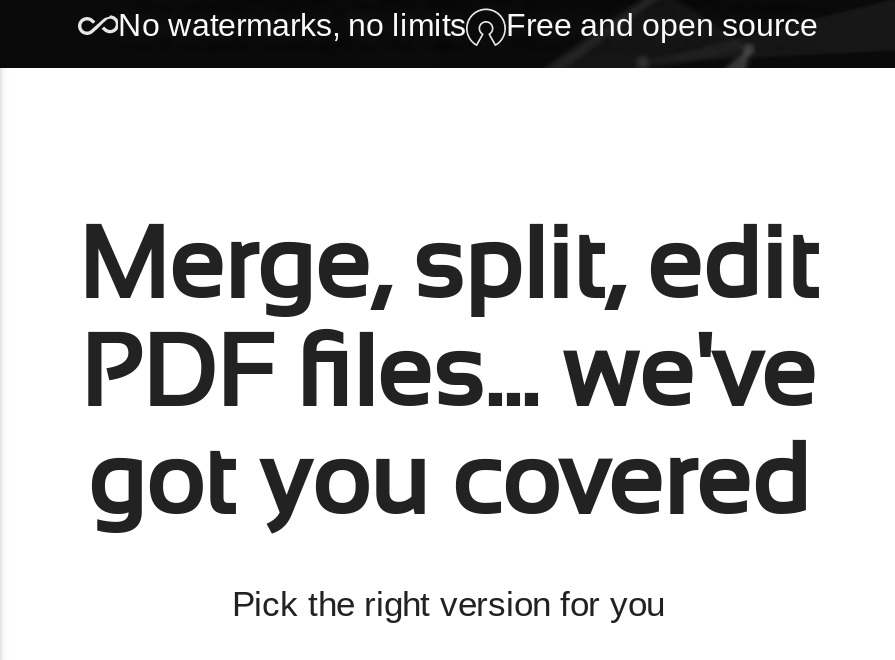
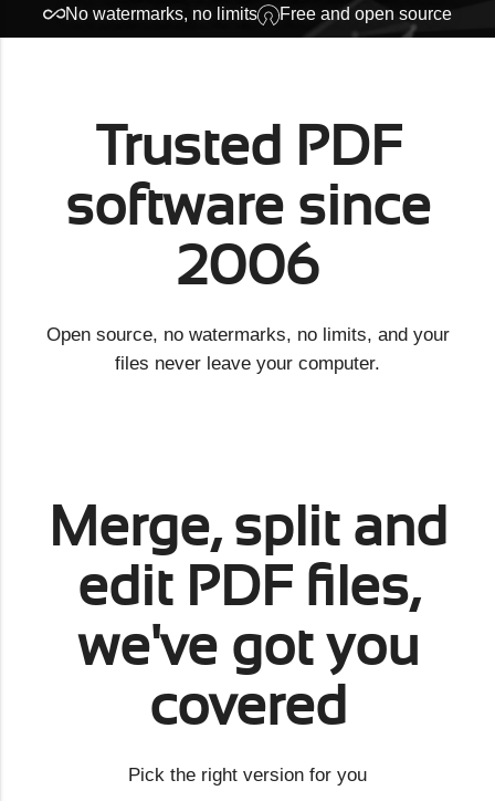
[78,218,818,534] Merge, split, edit | PDF files... we've | got you covered -> [46,121,449,736] Trusted PDF | software since | 2006 | Open source, no watermarks, no limits, and your | files never leave your computer. | Merge, split and | edit PDF files, | we've got you | covered

